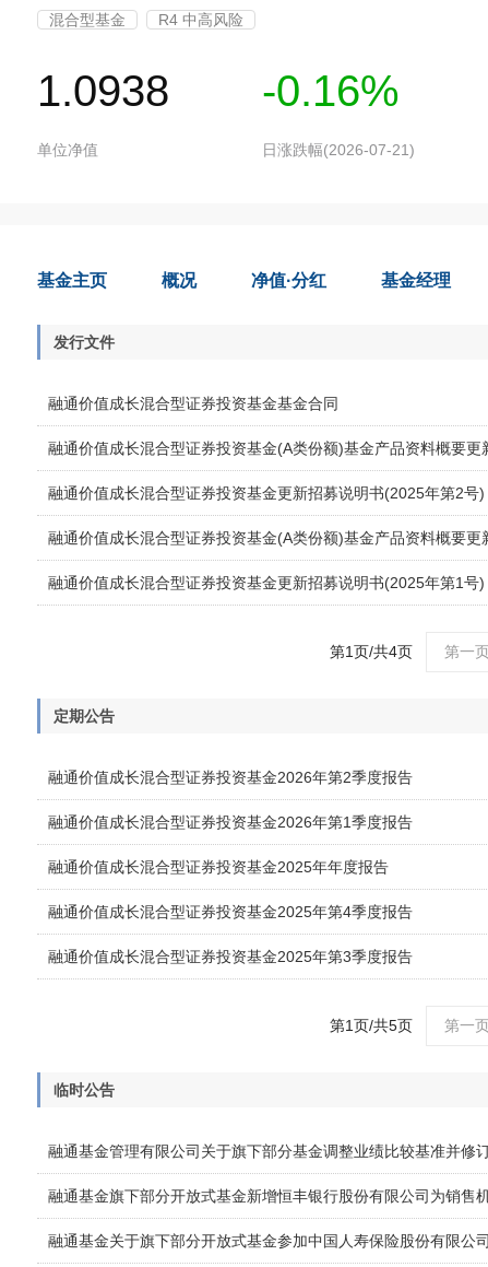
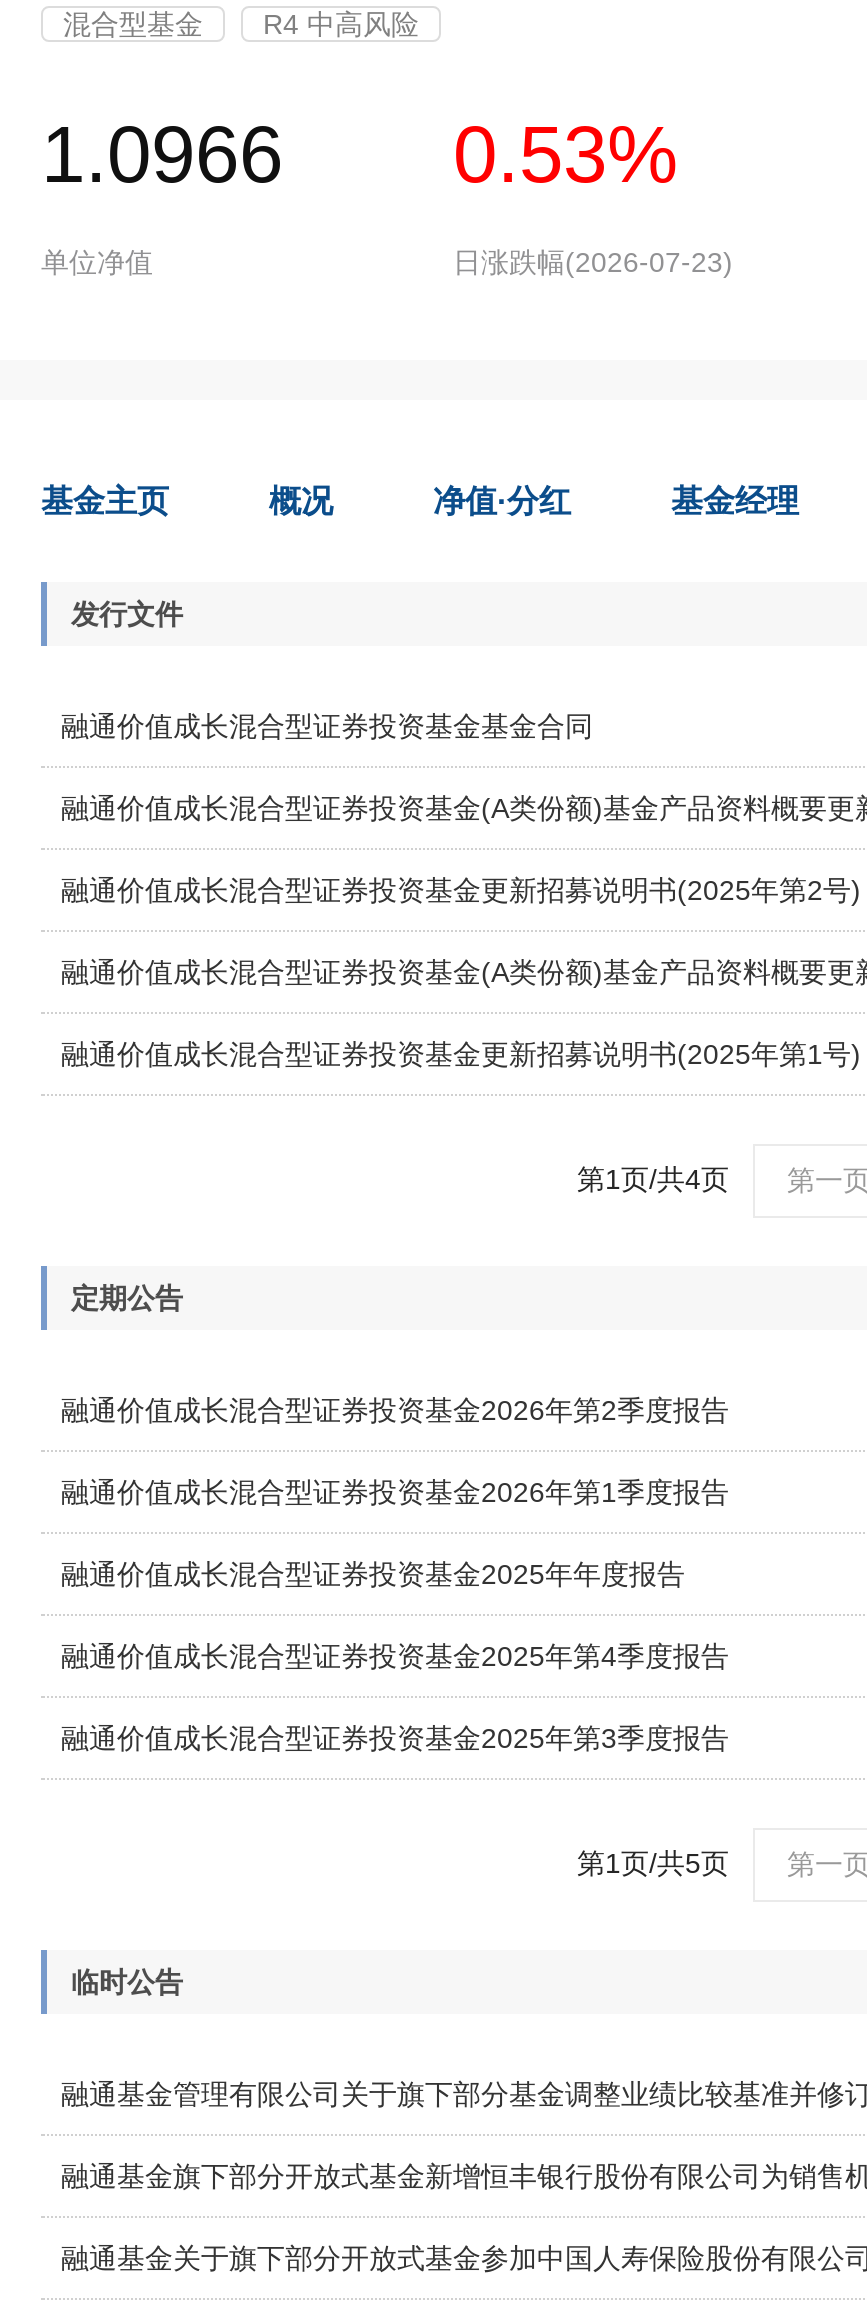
[37,67,169,115] 1.0938 -> [41,110,283,198] 1.0966
[262,67,400,115] -0.16% -> [453,110,679,198] 0.53%
[262,141,415,159] 日涨跌幅(2026-07-21) -> [453,246,733,278] 日涨跌幅(2026-07-23)

